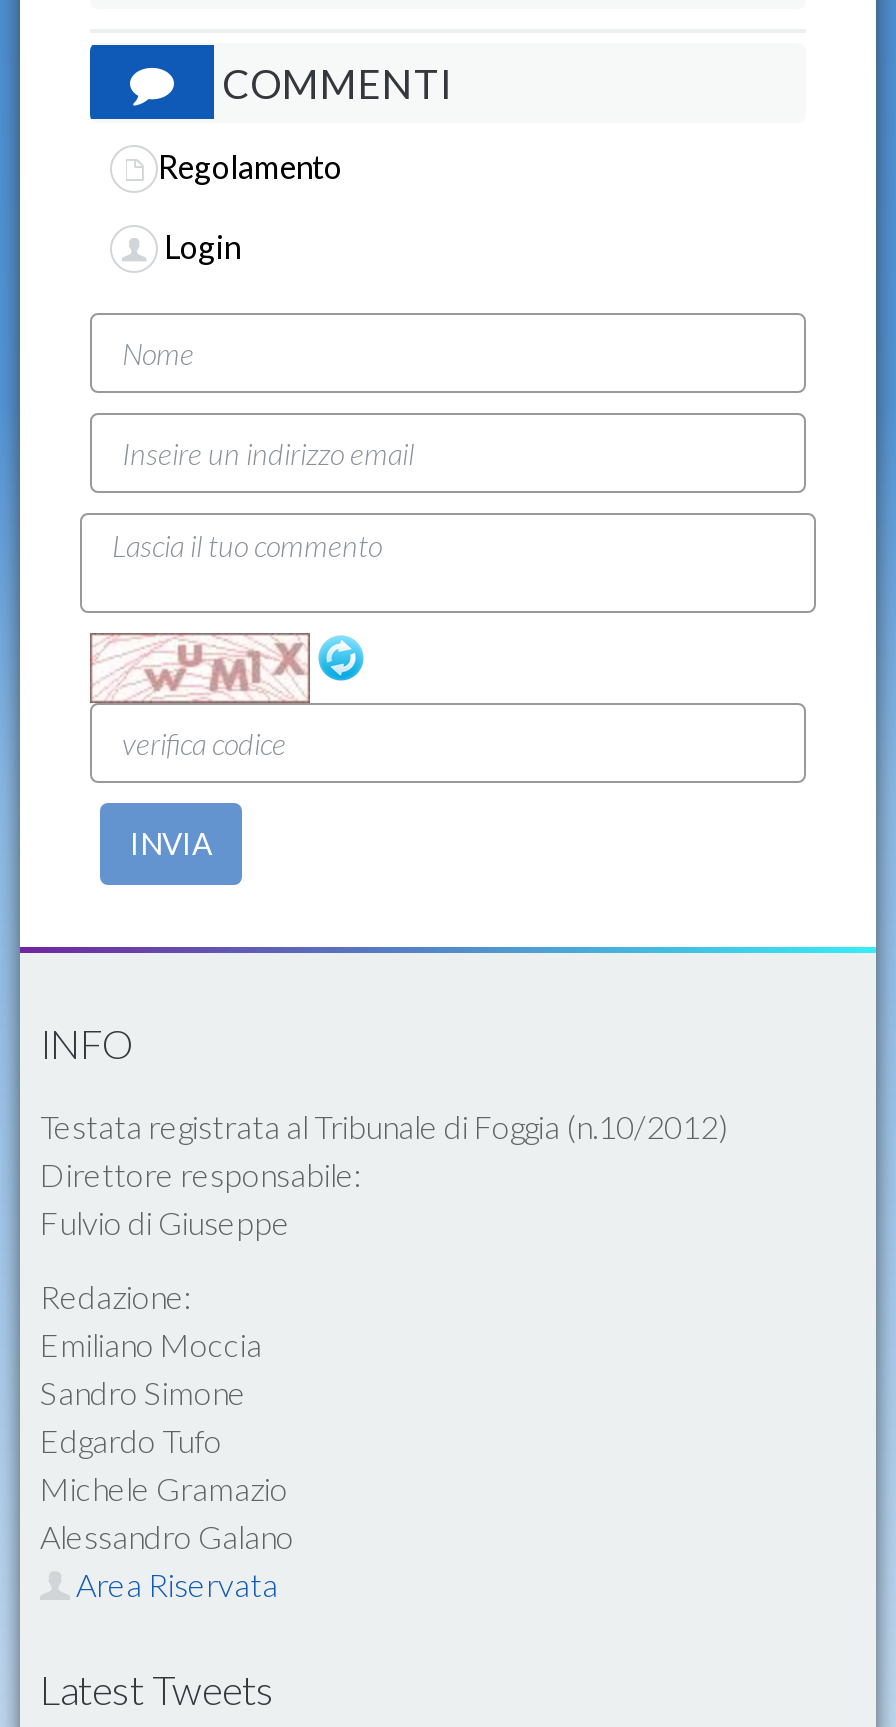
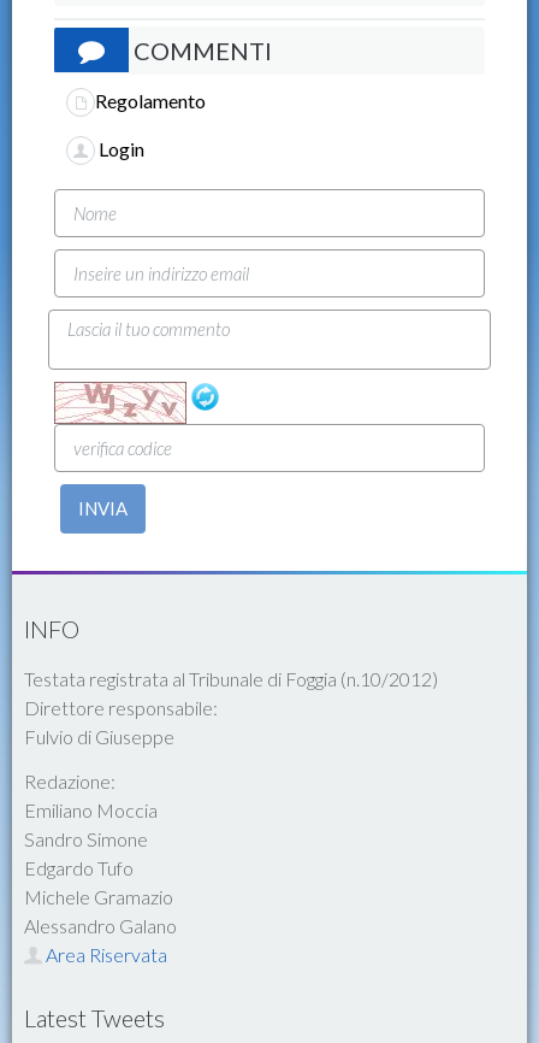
[96,635,304,701] [image] -> [59,382,184,420] [image]

